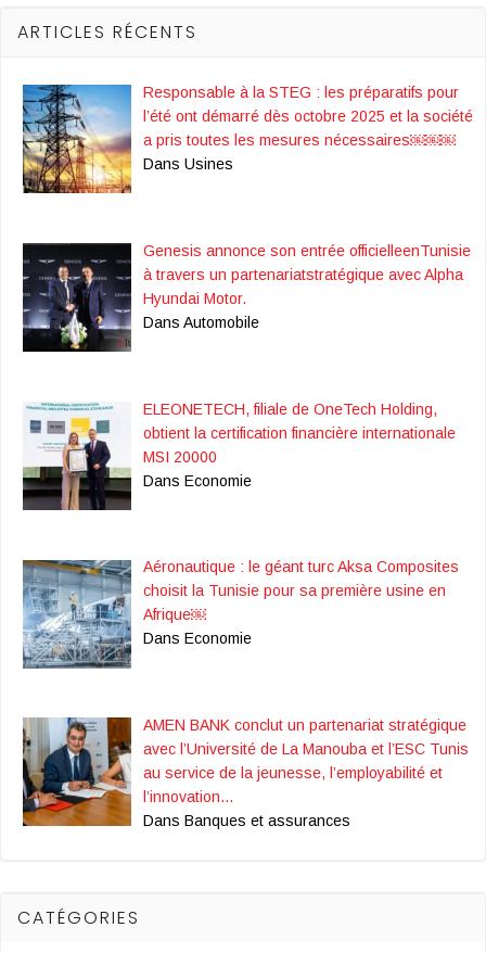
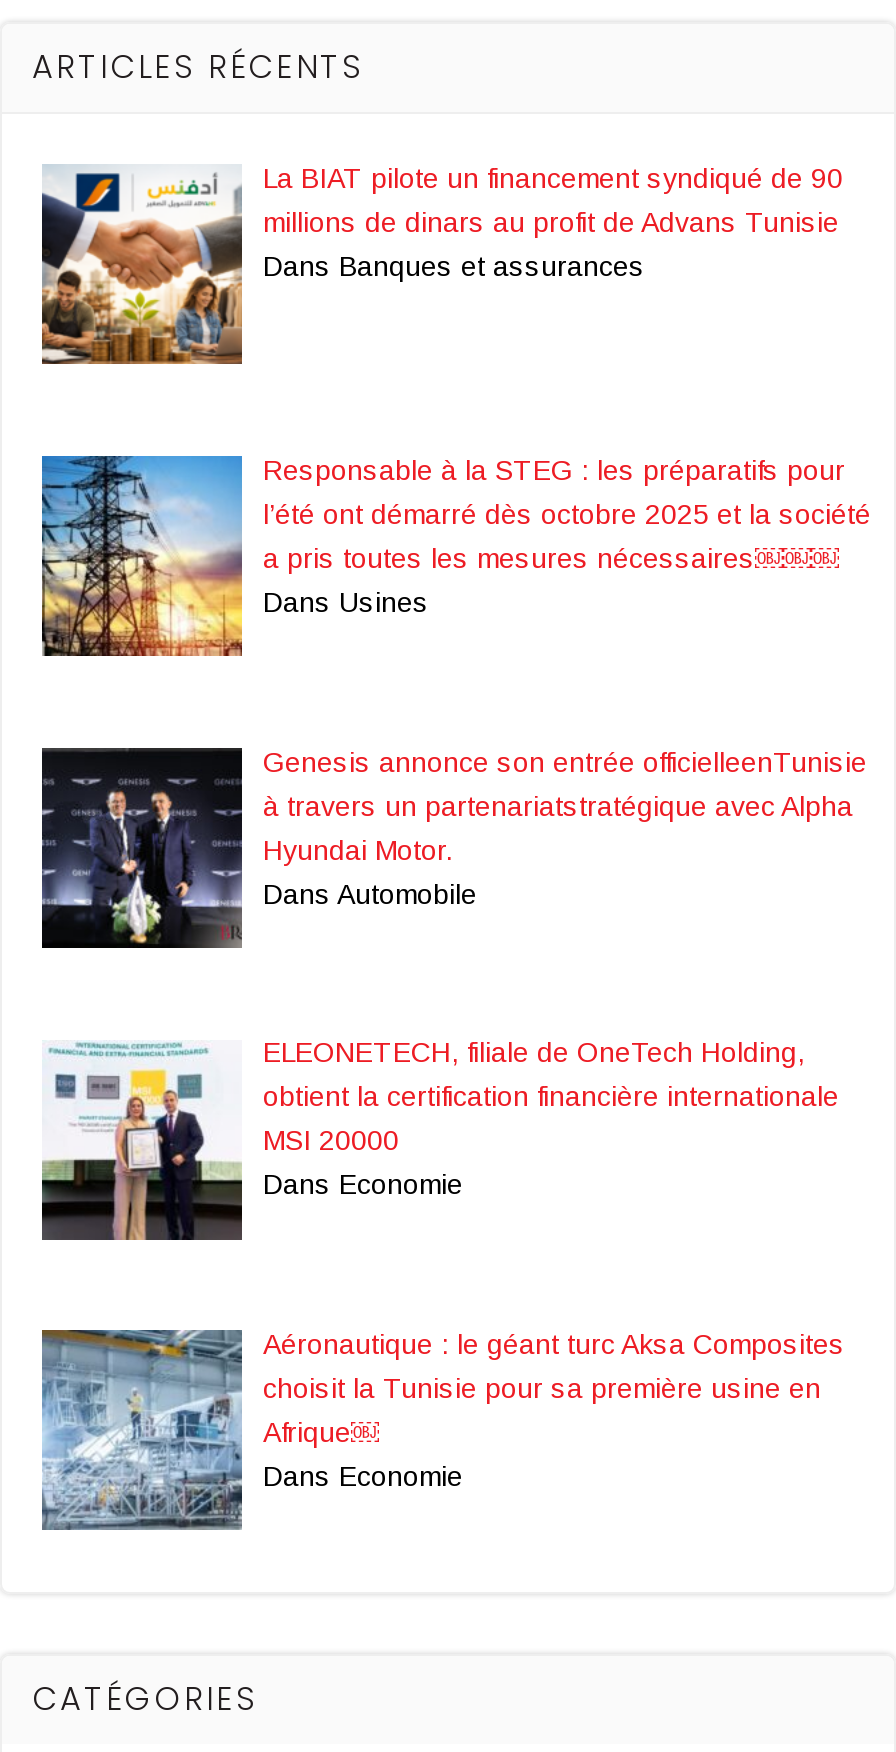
none -> [40,162,843,366] [image] | La BIAT pilote un financement syndiqué de 90 | millions de dinars au profit de Advans Tunisie
moved [21,82,472,647] -> [38,452,871,1492]: [image] | Responsable à la STEG : les préparatifs pour | l’été ont démarré dès octobre 2025 et la société | ... | Afrique￼ | Dans Economie
[22,716,468,827] [image] | AMEN BANK conclut un partenariat stratégique | avec l’Université de La Manouba et l’ESC Tunis | au service de la jeunesse, l’employabilité et | l’innovation… -> none
moved [143,812,350,829] -> [263,250,645,282]: Dans Banques et assurances

